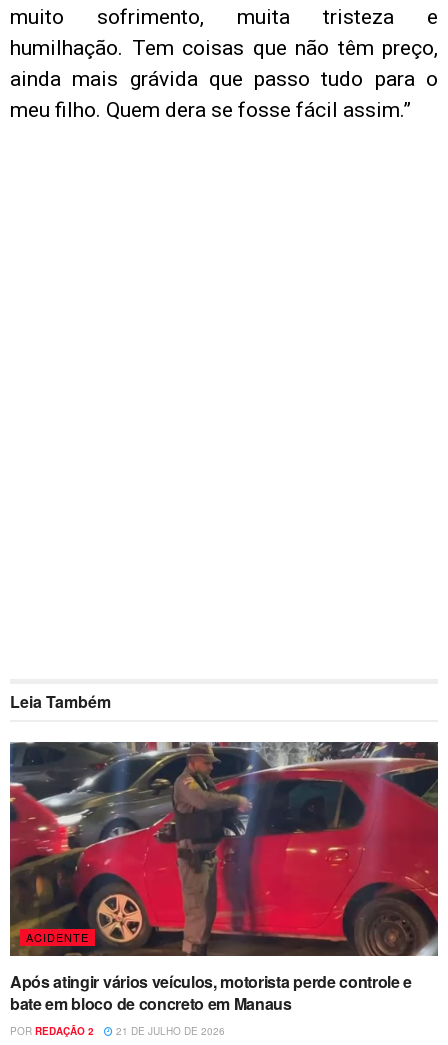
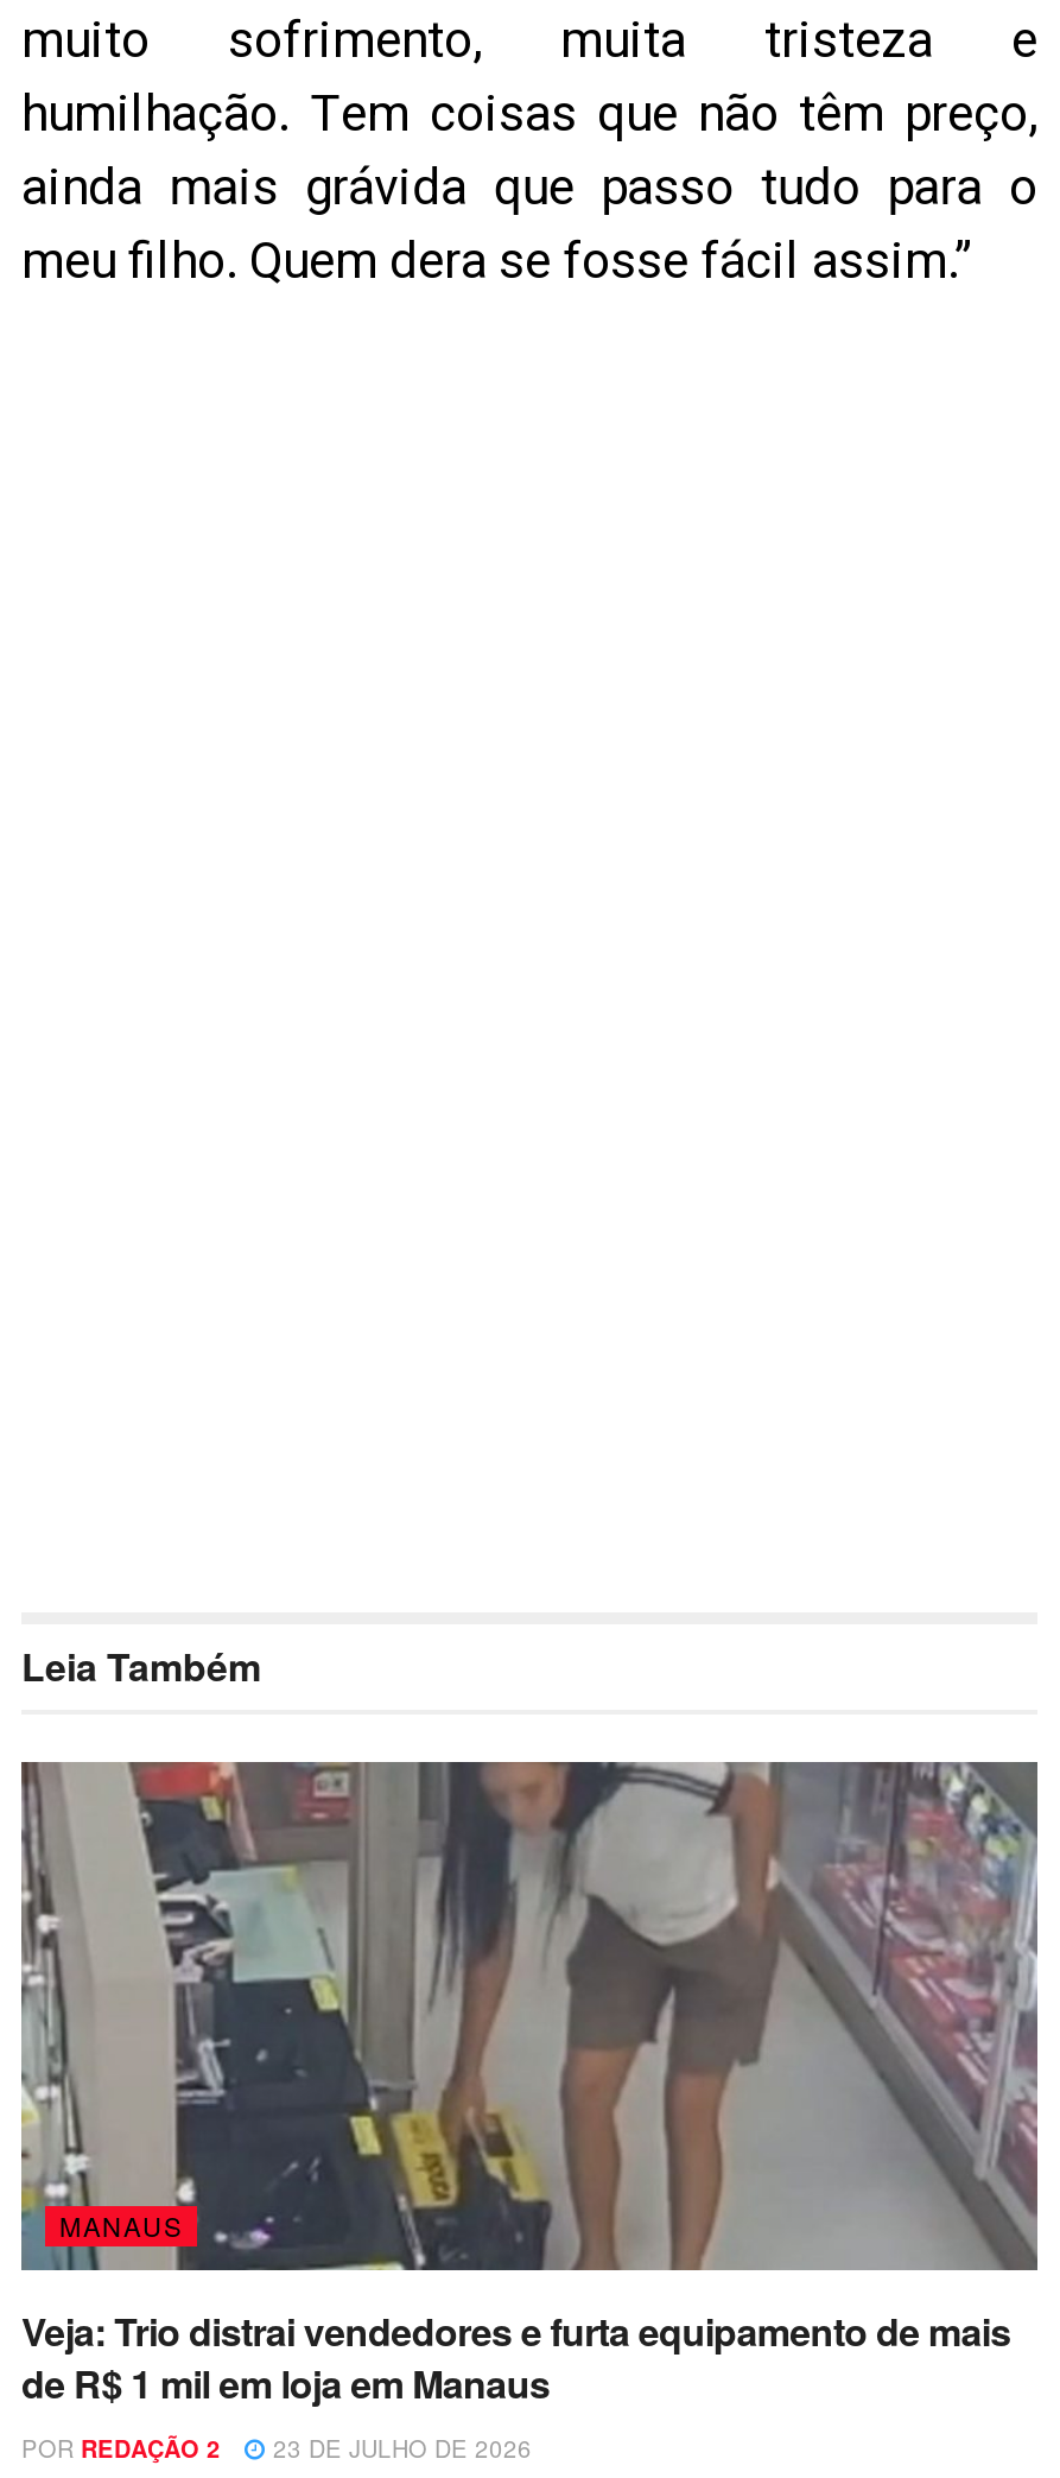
[9,741,439,957] [image] | ACIDENTE -> [19,1760,1040,2273] [image] | MANAUS
[10,970,412,1015] Após atingir vários veículos, motorista perde controle e | bate em bloco de concreto em Manaus -> [21,2304,1011,2411] Veja: Trio distrai vendedores e furta equipamento de mais | de R$ 1 mil em loja em Manaus
[10,1024,225,1038] POR REDAÇÃO 2 21 DE JULHO DE 2026 -> [21,2433,532,2466] POR REDAÇÃO 2 23 DE JULHO DE 2026

